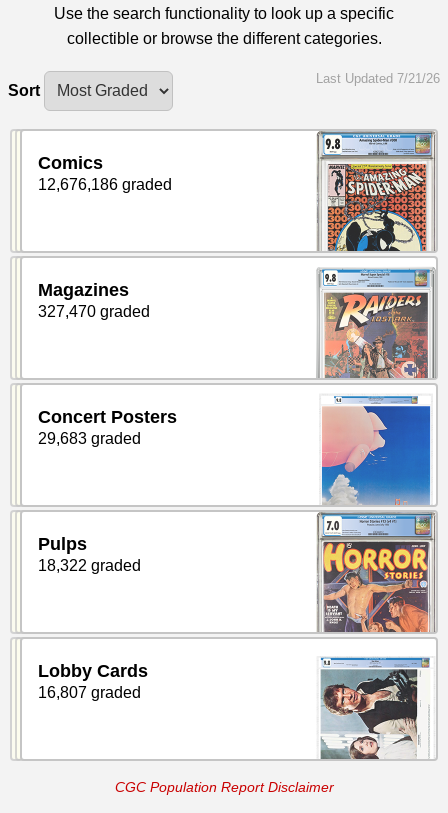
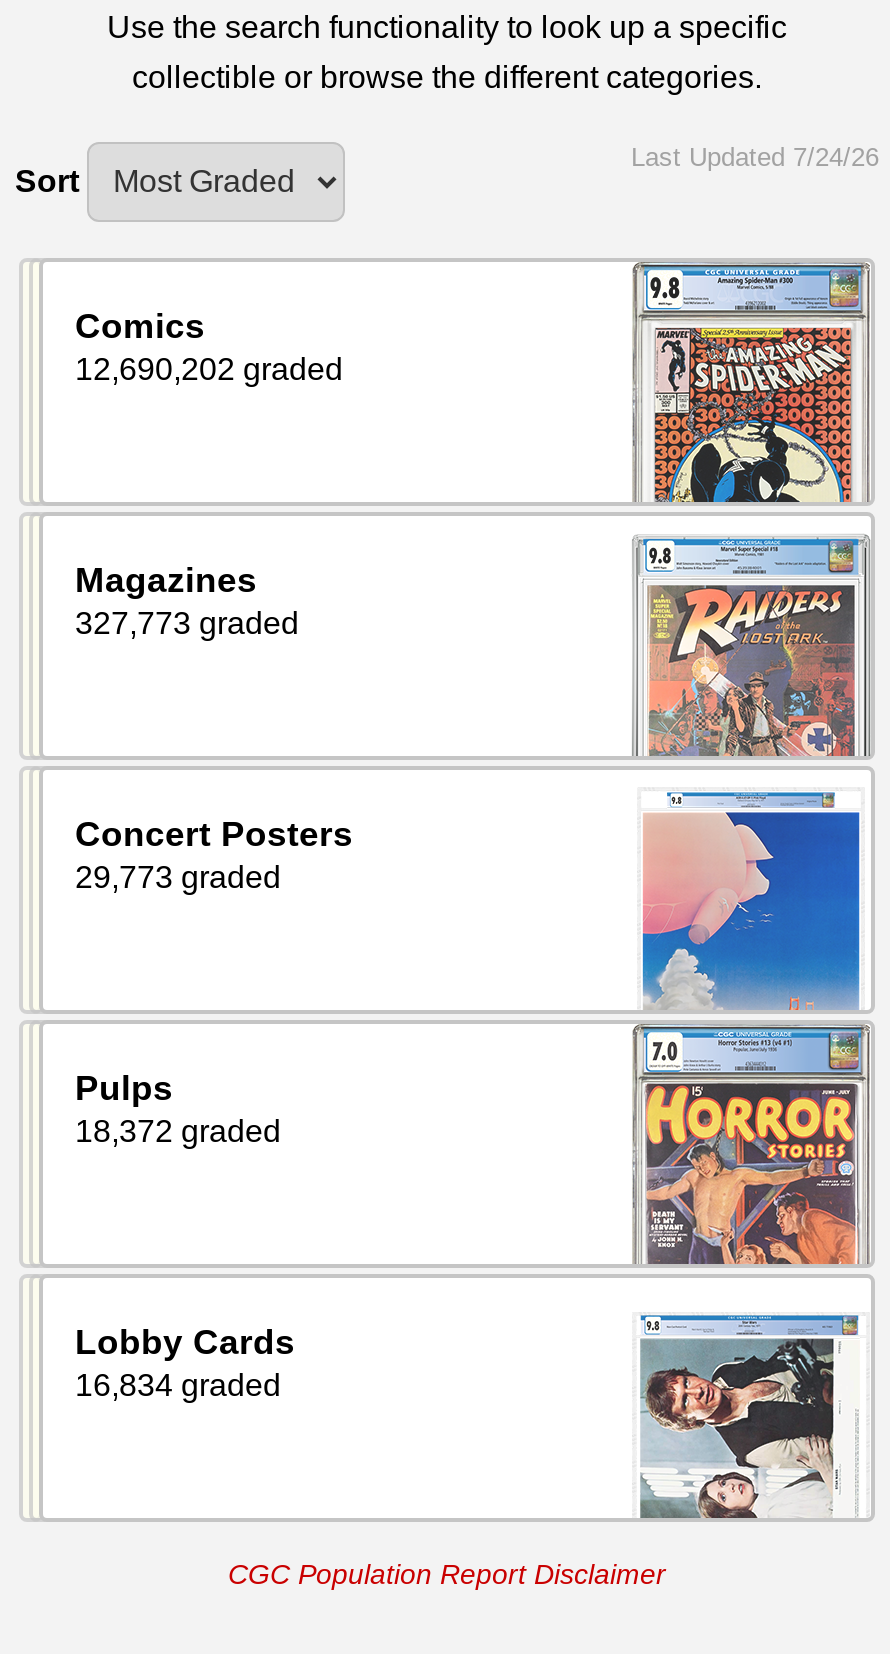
[316,71,440,86] Last Updated 7/21/26 -> [631,142,879,172] Last Updated 7/24/26
[38,176,172,193] 12,676,186 graded -> [75,351,343,385] 12,690,202 graded
[38,303,150,320] 327,470 graded -> [75,606,299,640] 327,773 graded
[38,430,141,447] 29,683 graded -> [75,860,281,894] 29,773 graded
[38,557,141,574] 18,322 graded -> [75,1114,281,1148] 18,372 graded
[38,684,141,701] 16,807 graded -> [75,1369,281,1403] 16,834 graded

